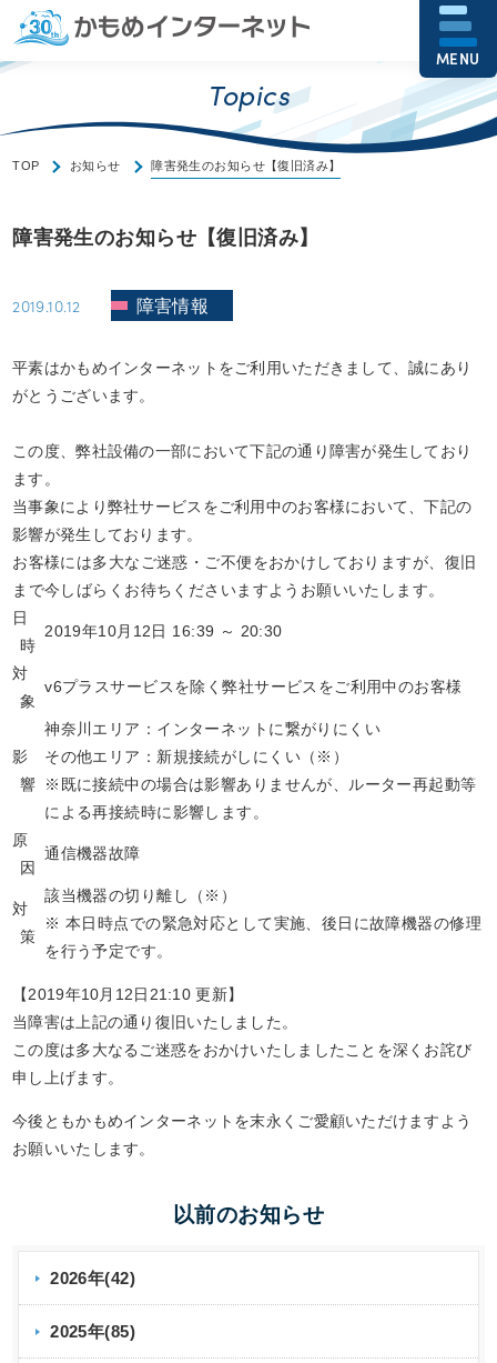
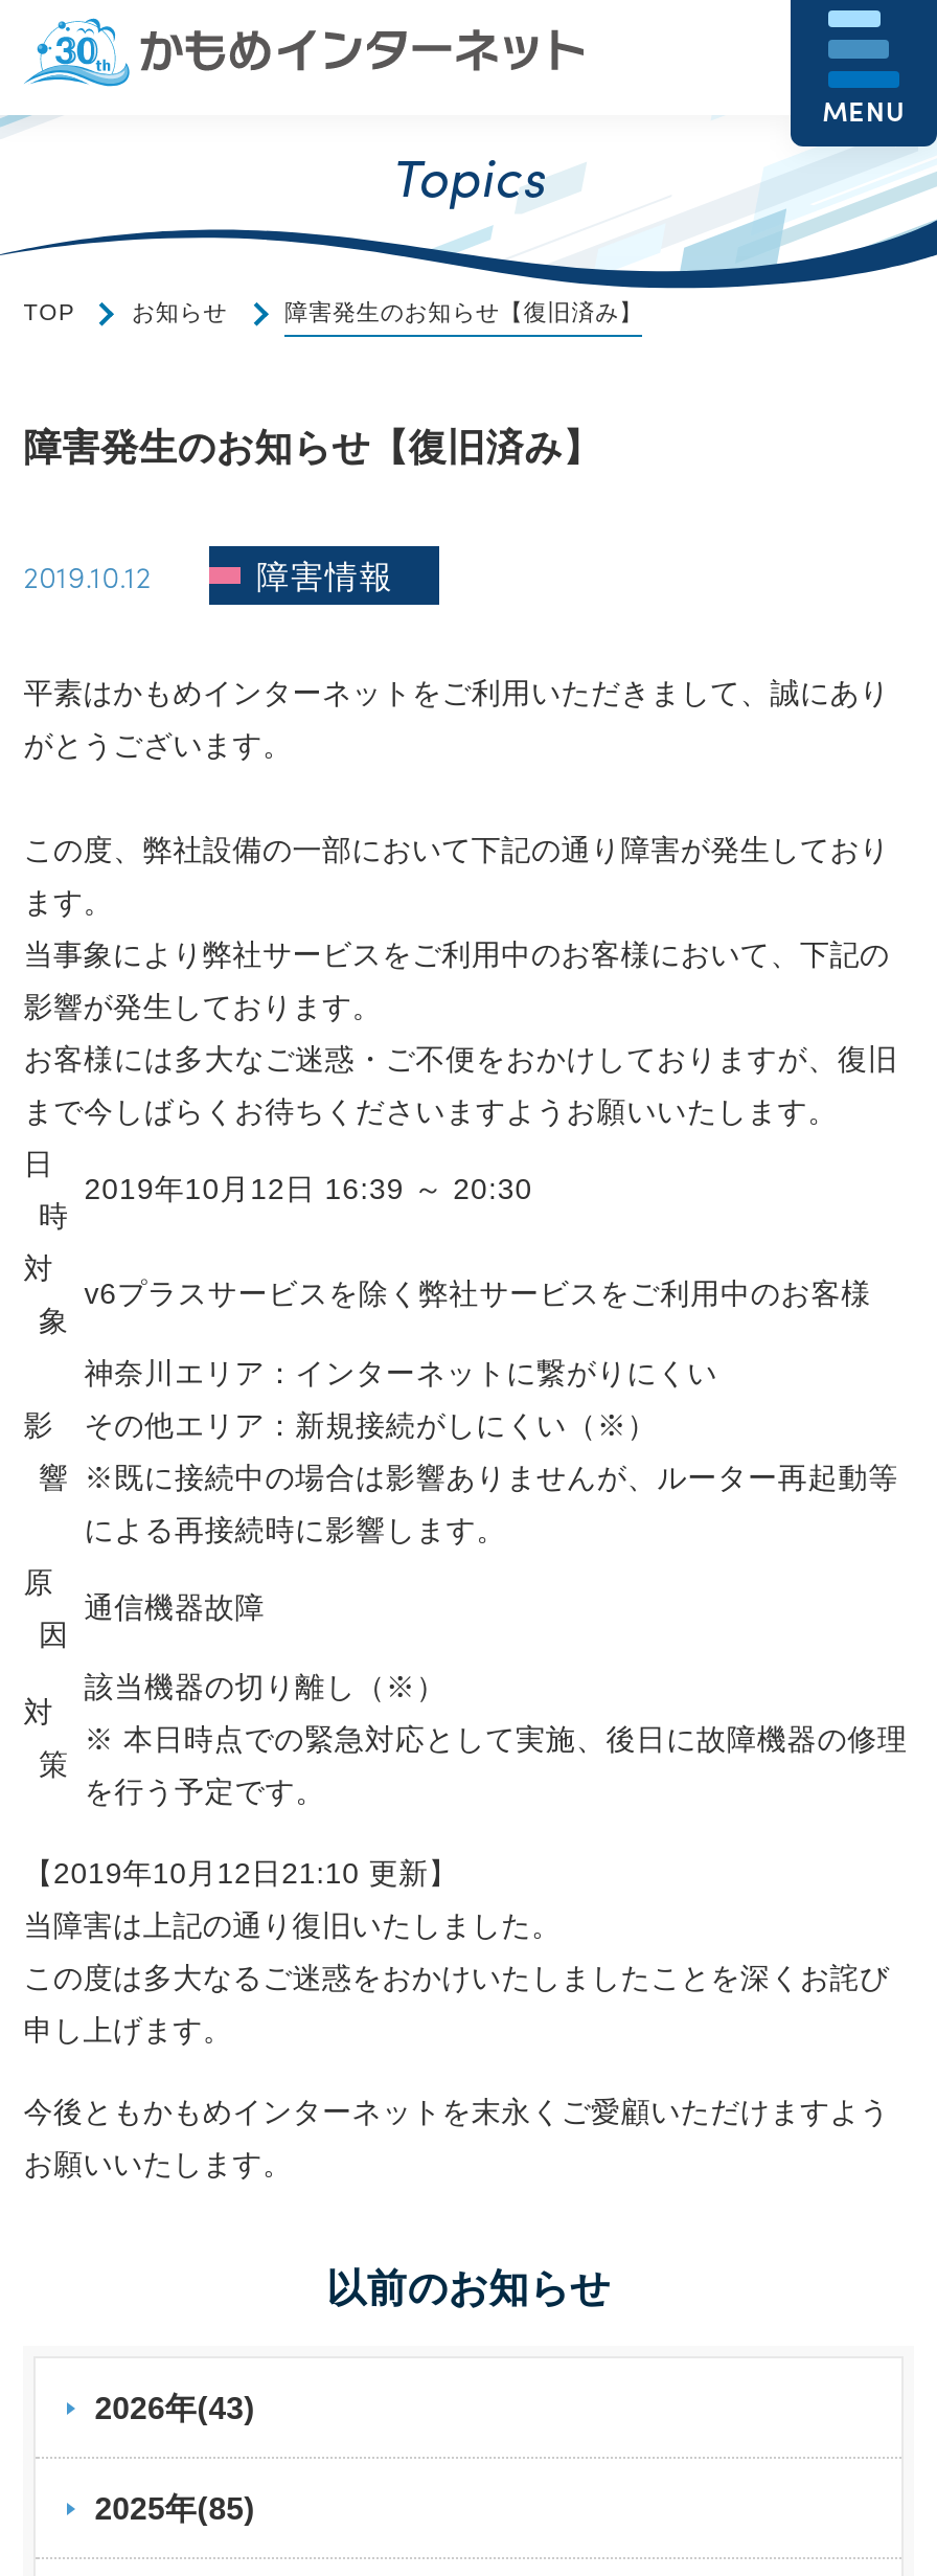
[50,1269,135,1288] 2026年(42) -> [95,2391,255,2426] 2026年(43)

